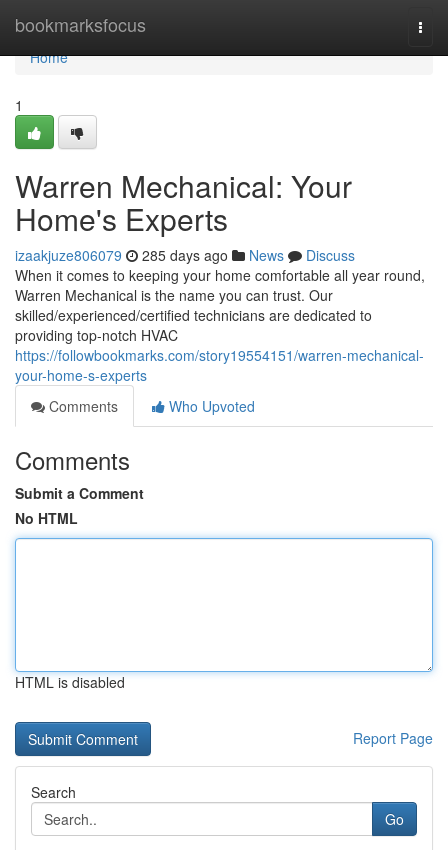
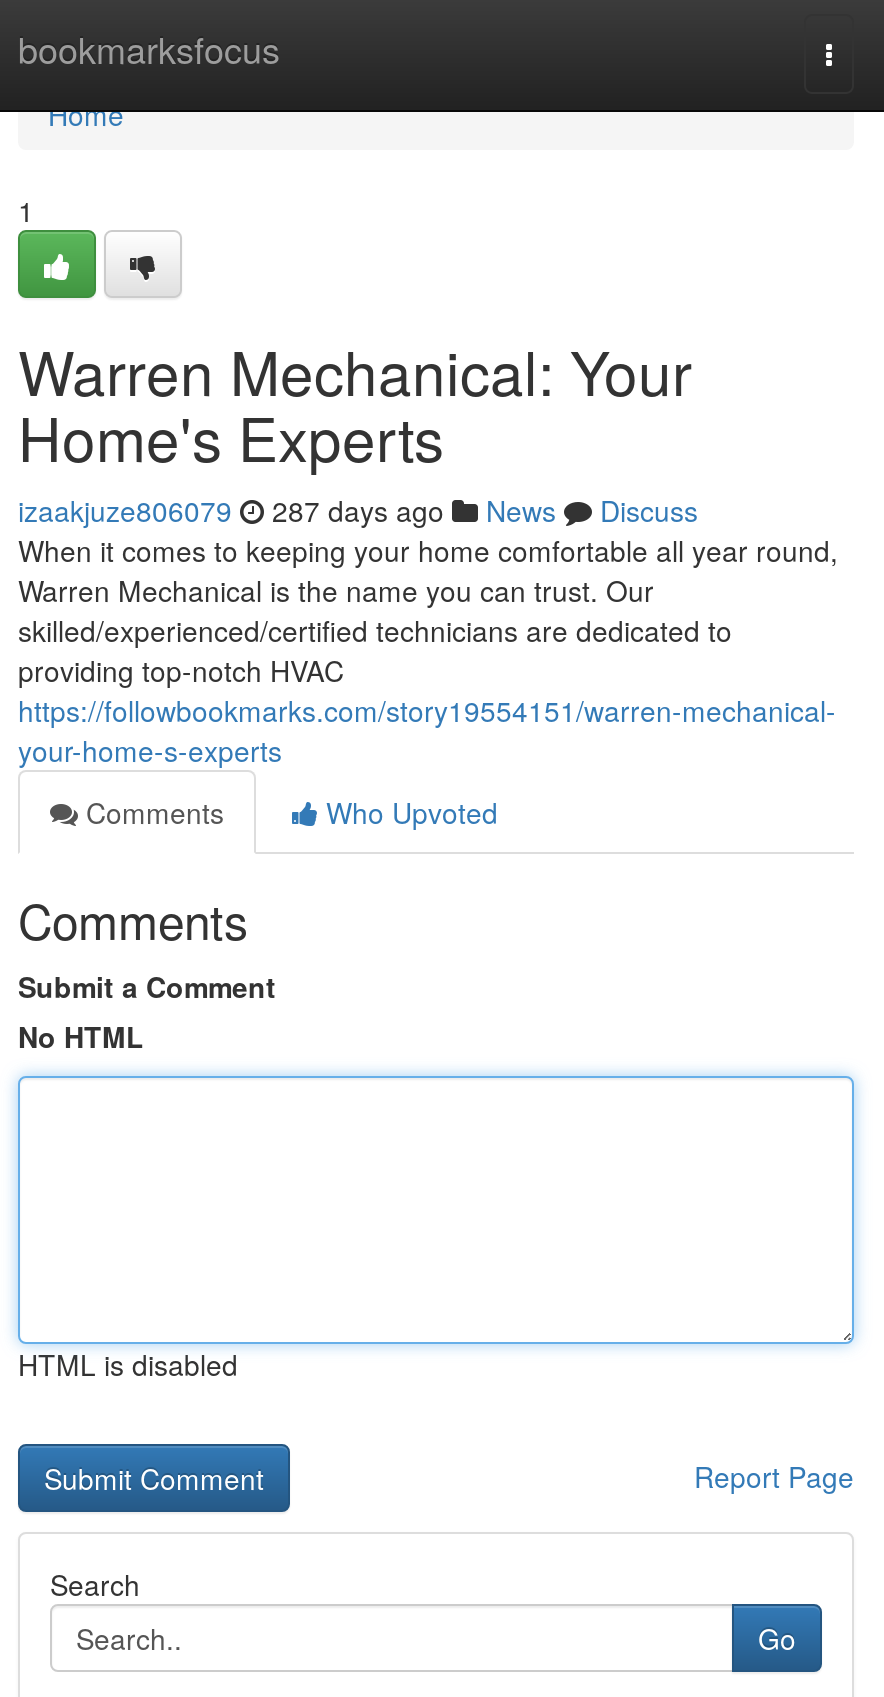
[15,245,355,265] izaakjuze806079 285 days ago News Discuss -> [18,490,698,530] izaakjuze806079 287 days ago News Discuss

